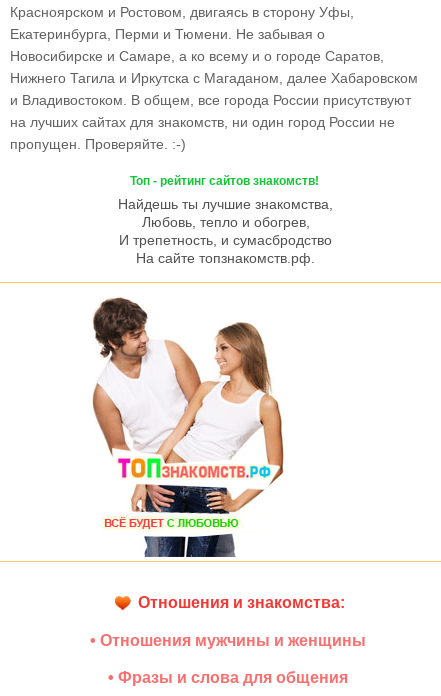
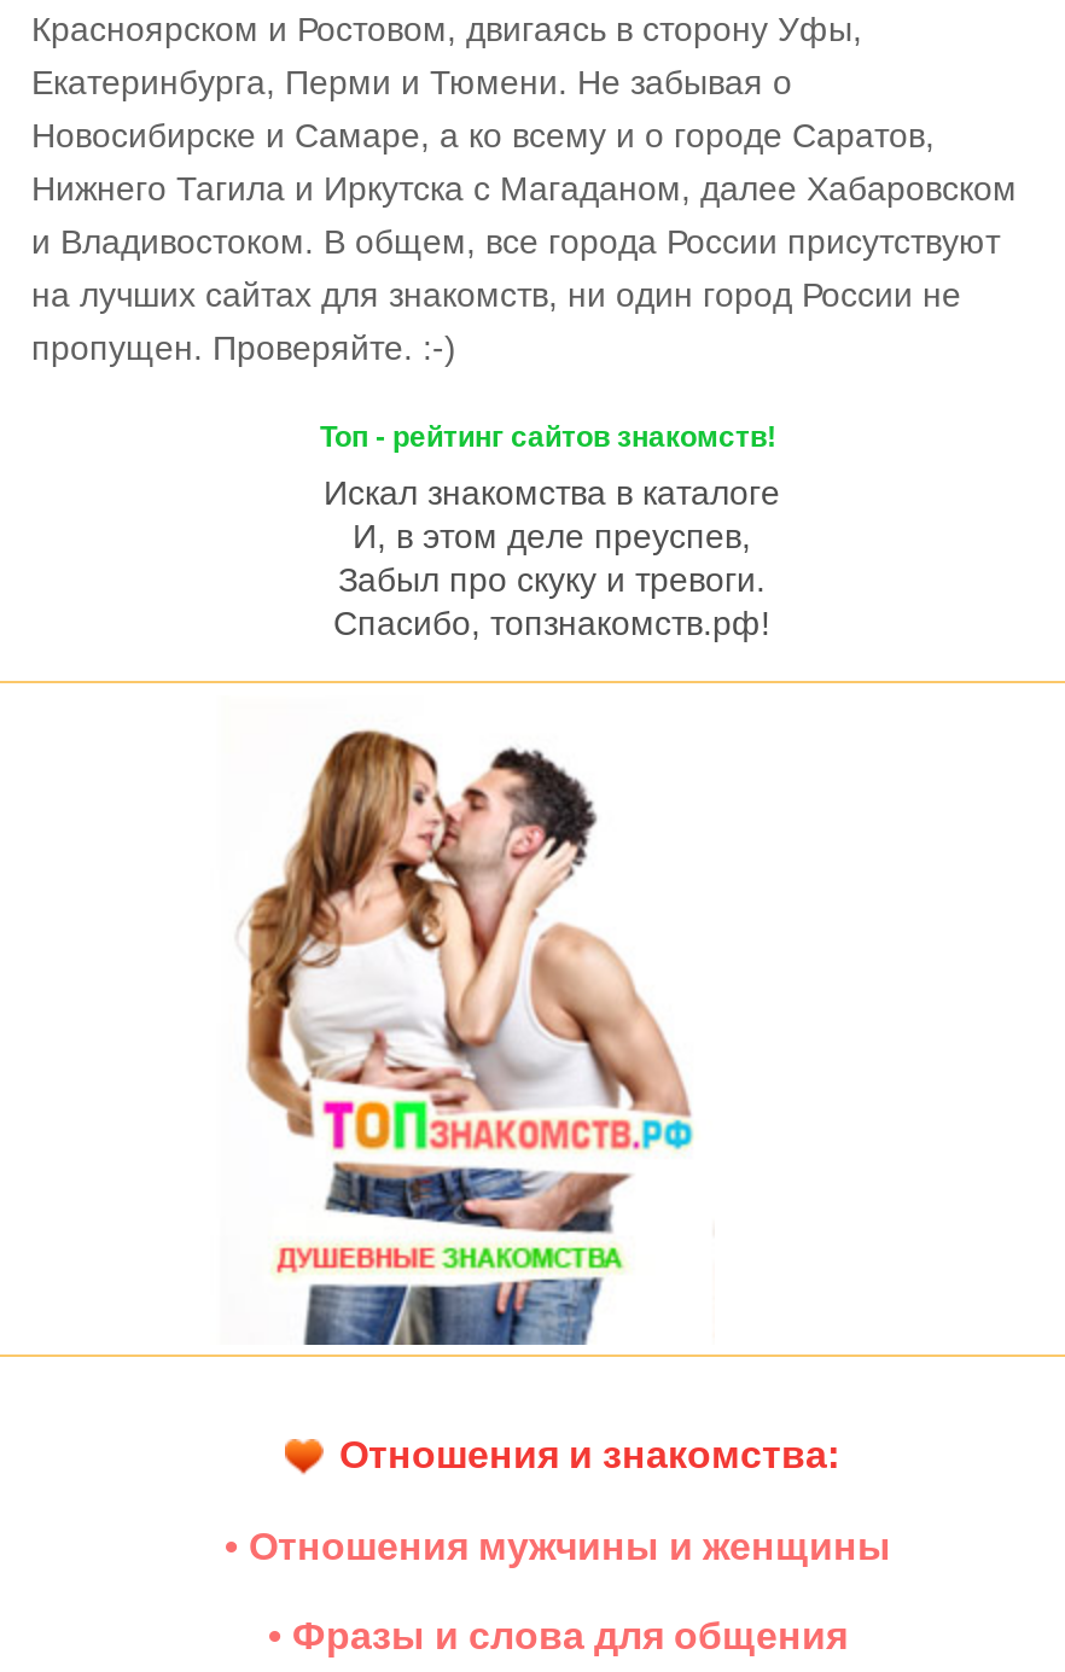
[118,196,333,266] Найдешь ты лучшие знакомства, | Любовь, тепло и обогрев, | И трепетность, и сумасбродство | На сайте топзнакомств.рф. -> [324,473,780,642] Искал знакомства в каталоге | И, в этом деле преуспев, | Забыл про скуку и тревоги. | Спасибо, топзнакомств.рф!
[92,297,284,557] [image] -> [232,720,696,1347] [image]

